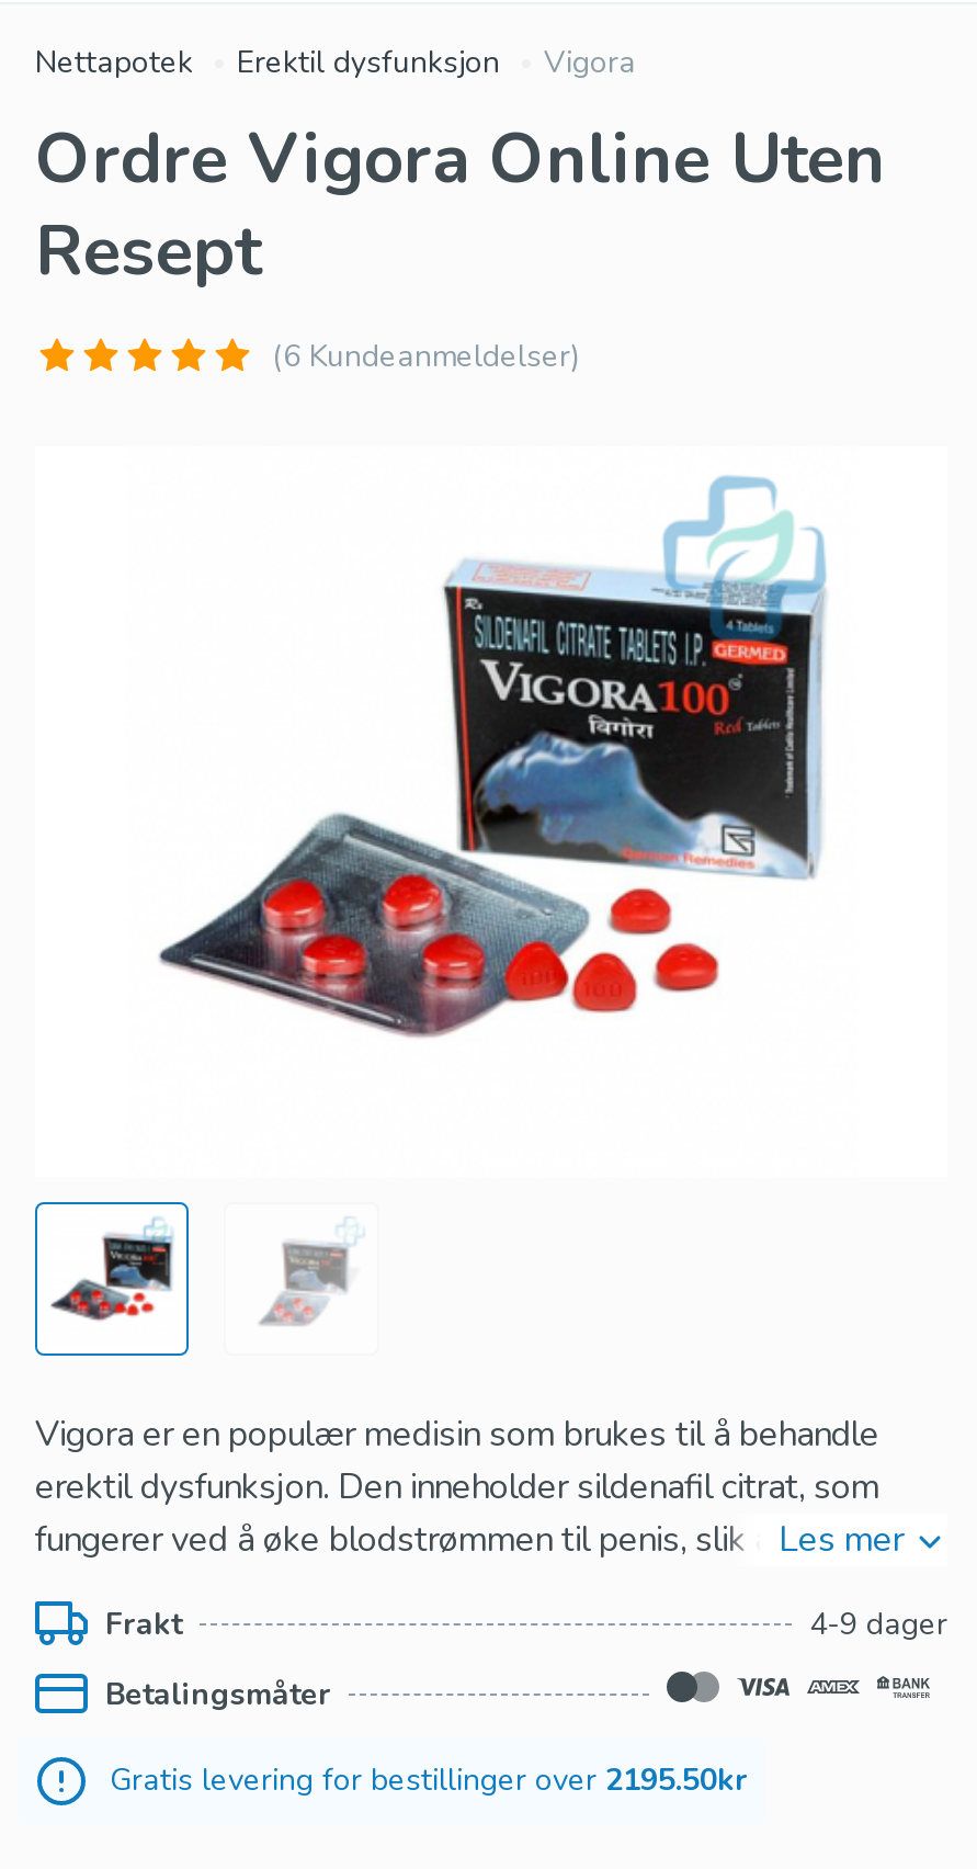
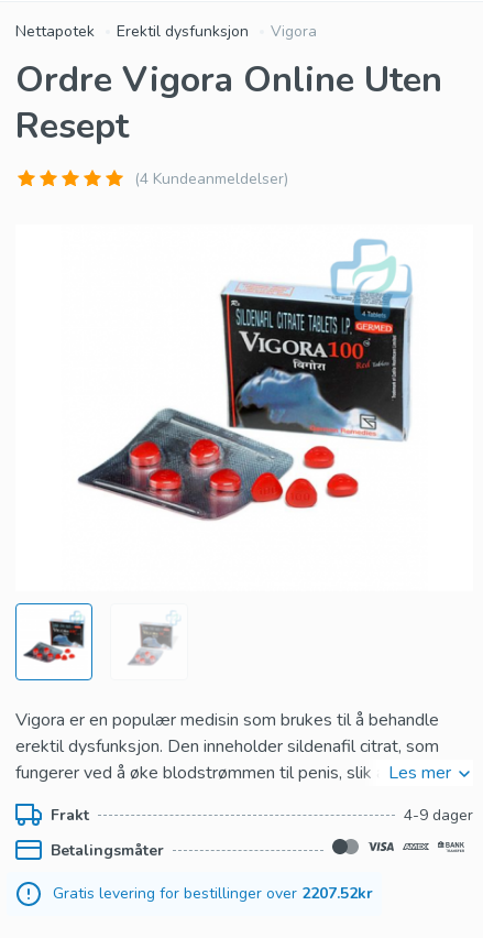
[272,335,579,376] (6 Kundeanmeldelser) -> [134,168,288,189] (4 Kundeanmeldelser)
[110,1760,748,1802] Gratis levering for bestillinger over 2195.50kr -> [53,883,373,904] Gratis levering for bestillinger over 2207.52kr

